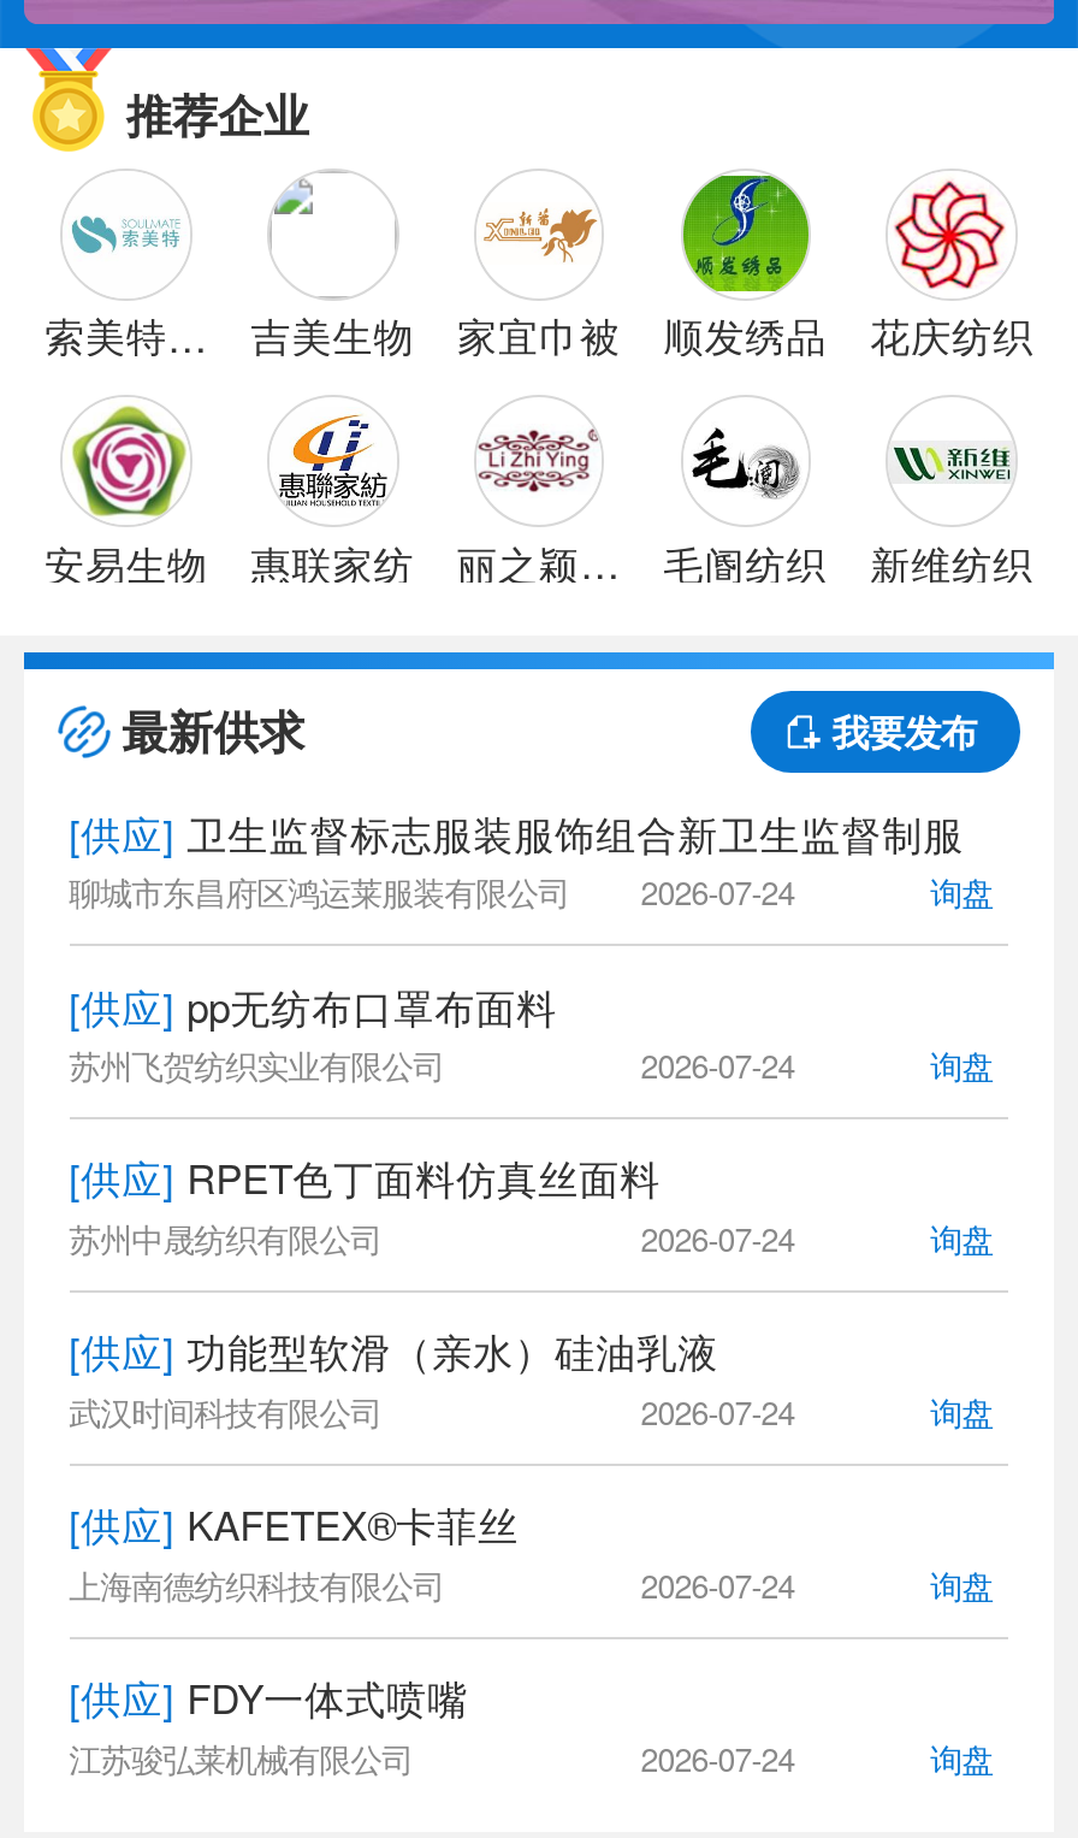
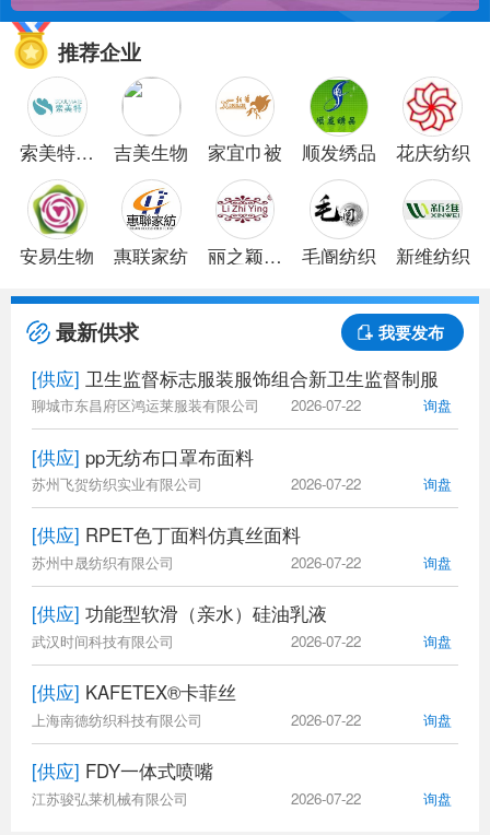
[69,870,795,916] 聊城市东昌府区鸿运莱服装有限公司 2026-07-24 -> [31,395,361,416] 聊城市东昌府区鸿运莱服装有限公司 2026-07-22
[641,1043,795,1089] 2026-07-24 -> [291,474,361,494] 2026-07-22
[641,1216,795,1262] 2026-07-24 -> [291,552,361,573] 2026-07-22
[641,1390,795,1435] 2026-07-24 -> [291,631,361,652] 2026-07-22
[641,1563,795,1608] 2026-07-24 -> [291,709,361,730] 2026-07-22
[641,1736,795,1781] 2026-07-24 -> [291,788,361,809] 2026-07-22

